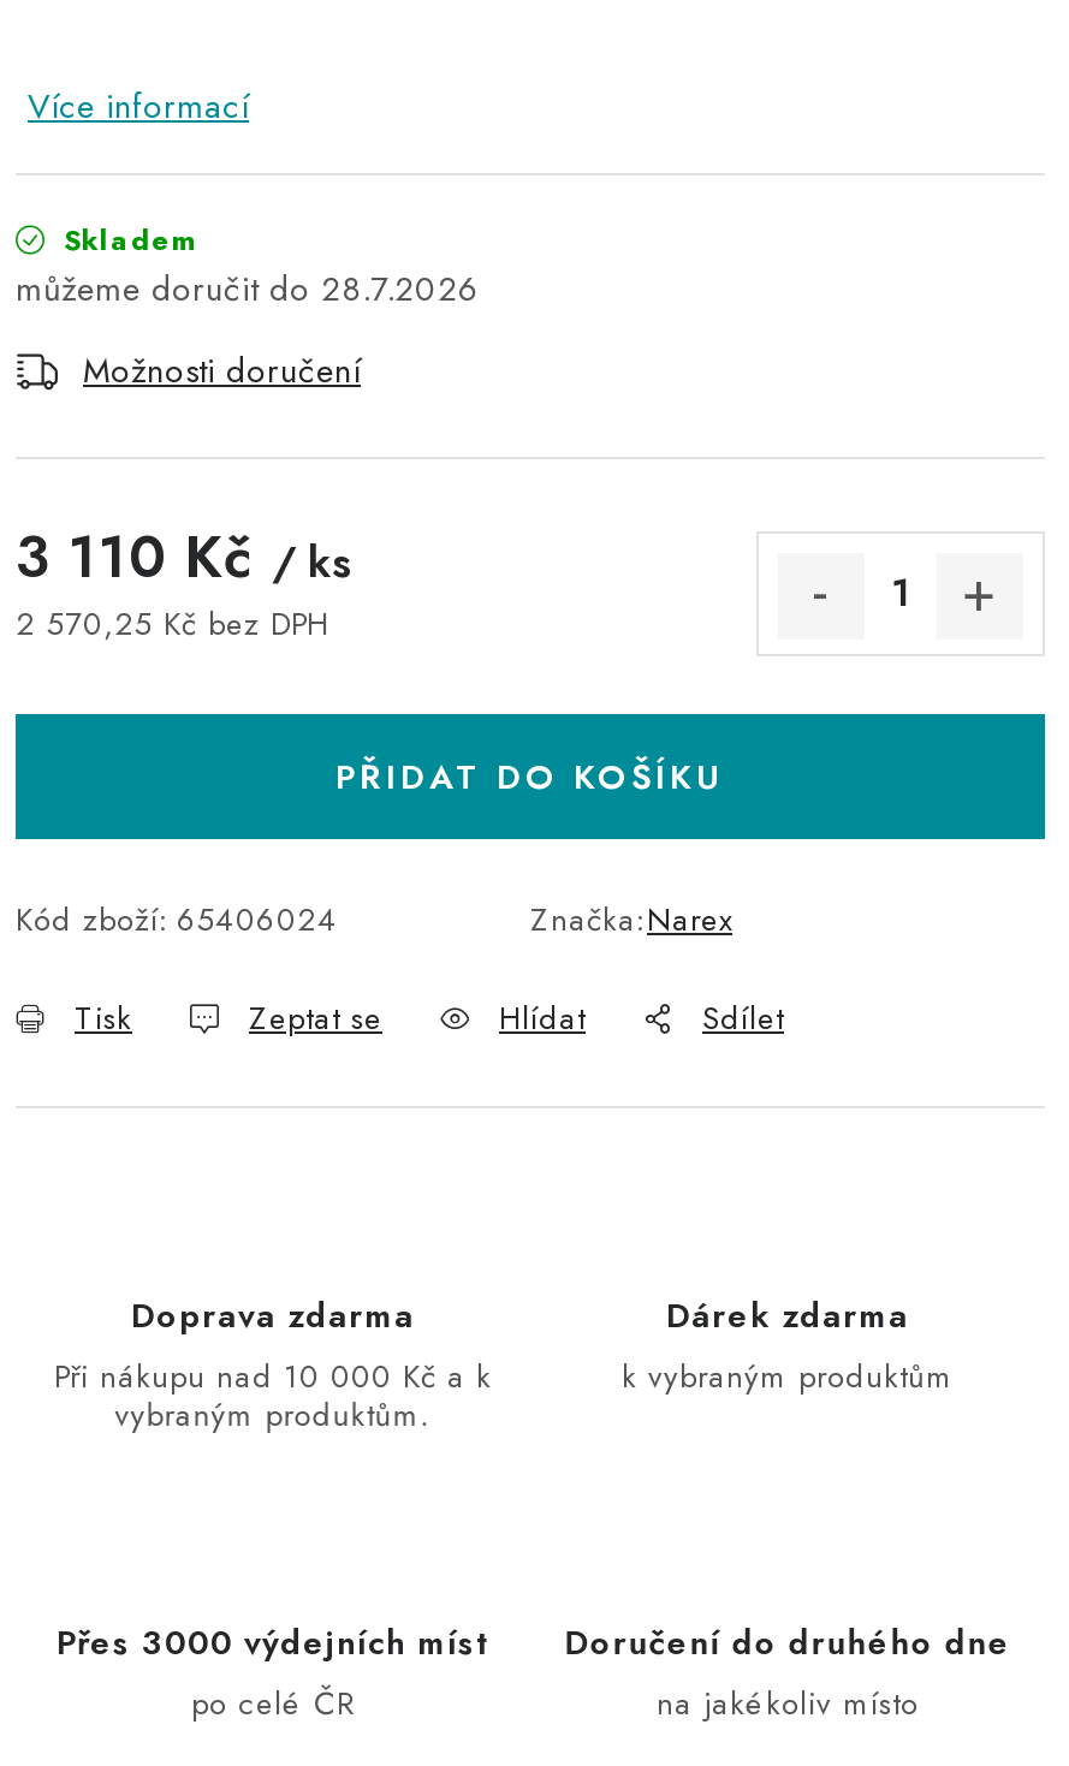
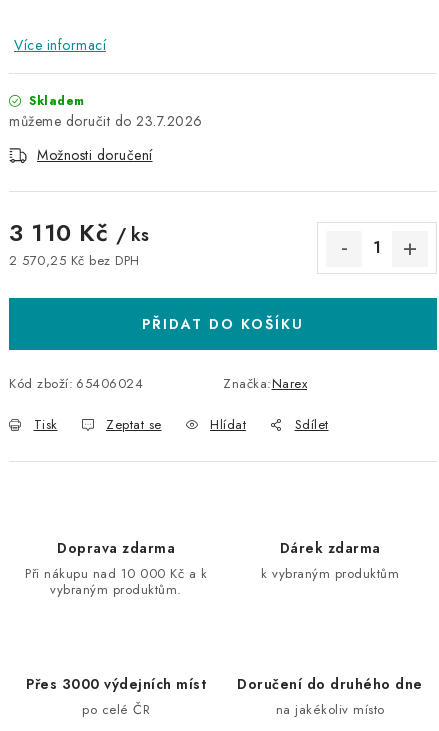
[321,263,481,311] 28.7.2026 -> [136,110,202,130] 23.7.2026

